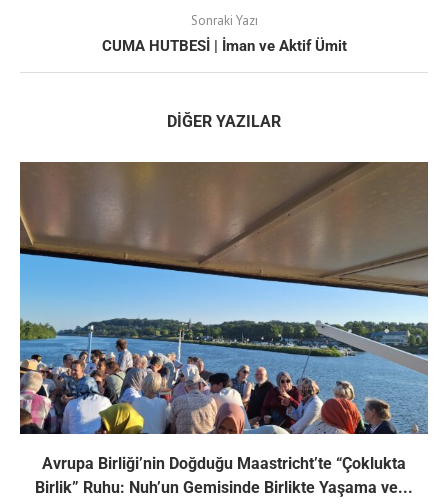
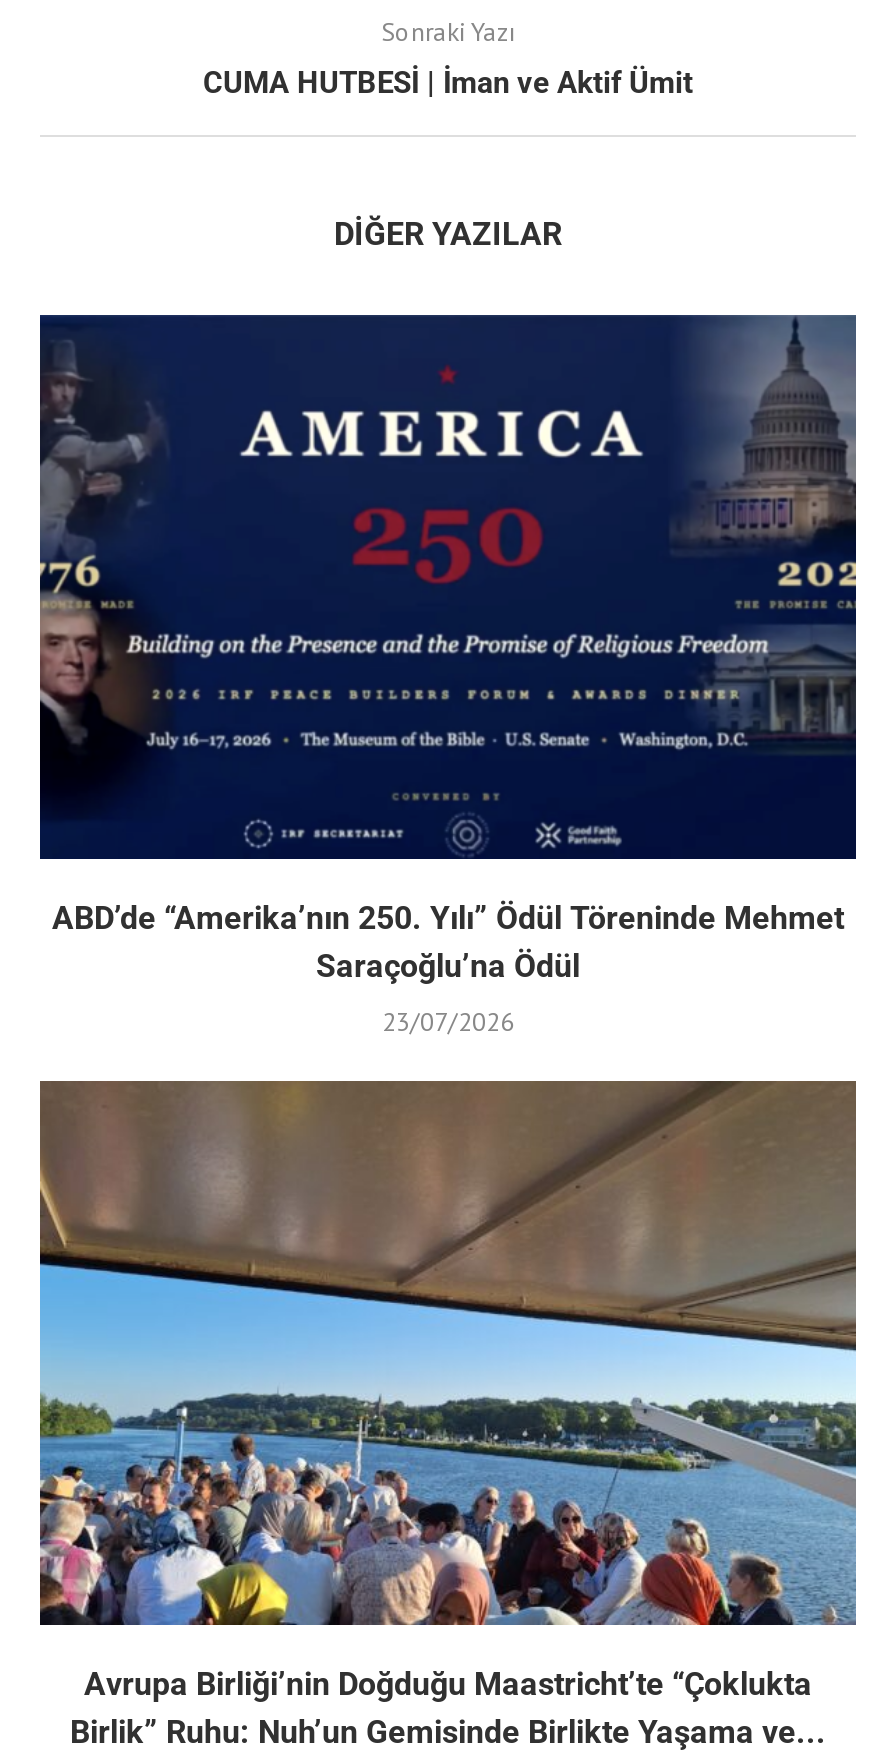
none -> [38,315,858,1039] [image] | ABD’de “Amerika’nın 250. Yılı” Ödül Töreninde Mehmet | Saraçoğlu’na Ödül | 23/07/2026

